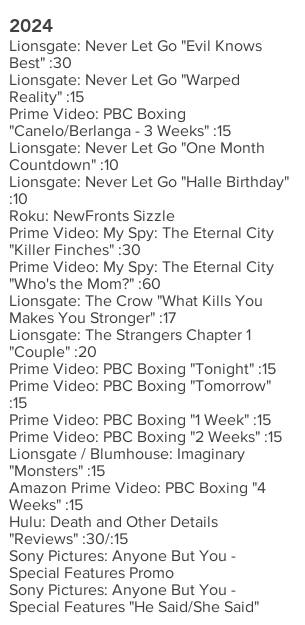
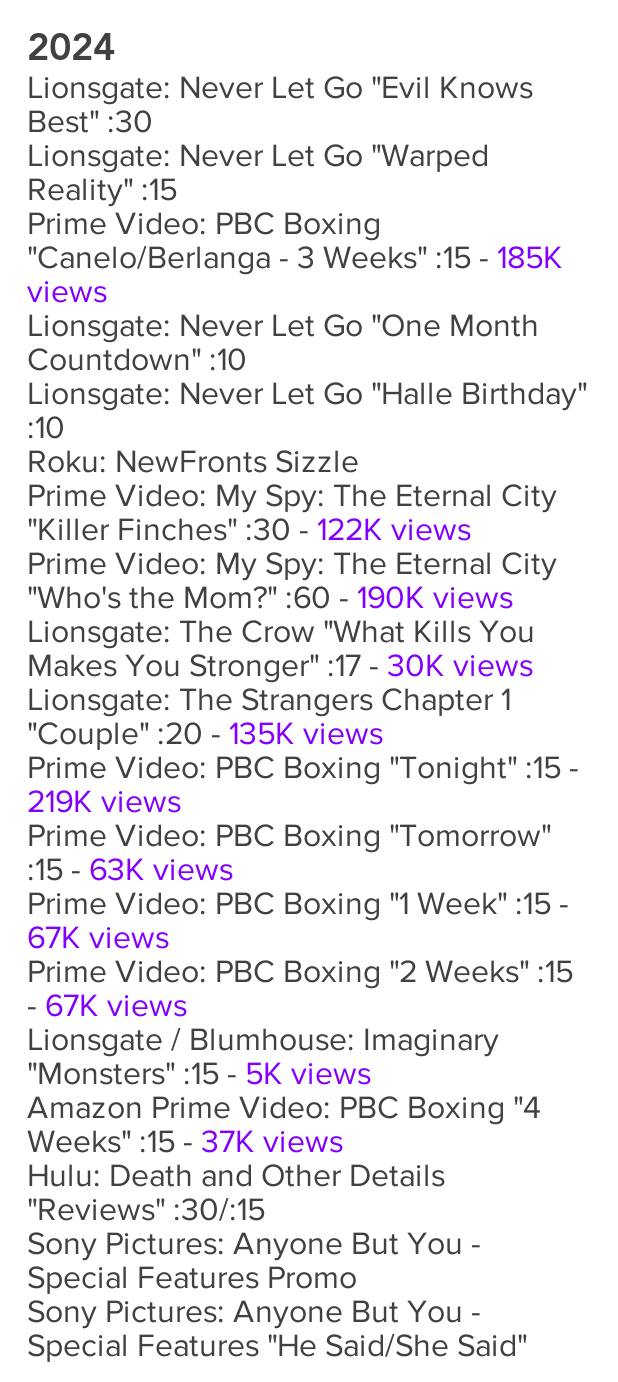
[9,122,231,139] "Canelo/Berlanga - 3 Weeks" :15 -> [27,240,563,308] "Canelo/Berlanga - 3 Weeks" :15 - 185K | views
[9,241,141,258] "Killer Finches" :30 -> [27,512,471,546] "Killer Finches" :30 - 122K views
[9,275,161,292] "Who's the Mom?" :60 -> [27,580,513,614] "Who's the Mom?" :60 - 190K views
[9,309,176,326] Makes You Stronger" :17 -> [27,648,533,682] Makes You Stronger" :17 - 30K views
[9,343,276,377] "Couple" :20 | Prime Video: PBC Boxing "Tonight" :15 -> [27,716,579,818] "Couple" :20 - 135K views | Prime Video: PBC Boxing "Tonight" :15 - | 219K views
[9,394,271,428] :15 | Prime Video: PBC Boxing "1 Week" :15 -> [27,852,569,954] :15 - 63K views | Prime Video: PBC Boxing "1 Week" :15 - | 67K views
none -> [27,988,187,1022] - 67K views
[9,462,105,479] "Monsters" :15 -> [27,1056,371,1090] "Monsters" :15 - 5K views
[9,496,83,513] Weeks" :15 -> [27,1124,343,1158] Weeks" :15 - 37K views

